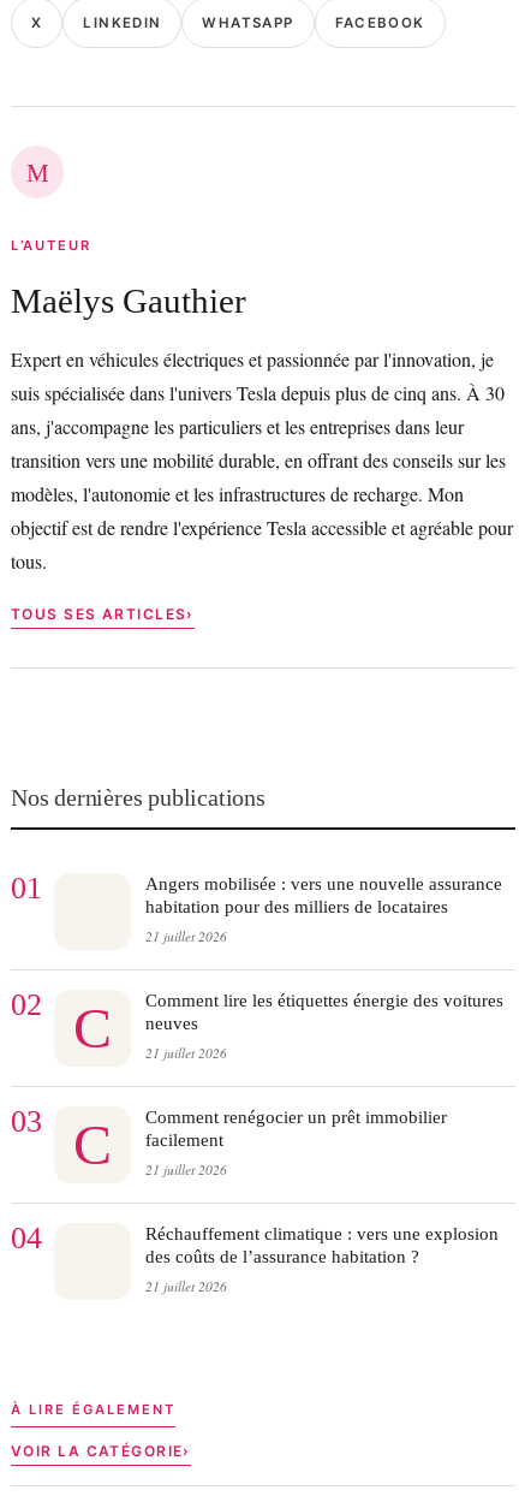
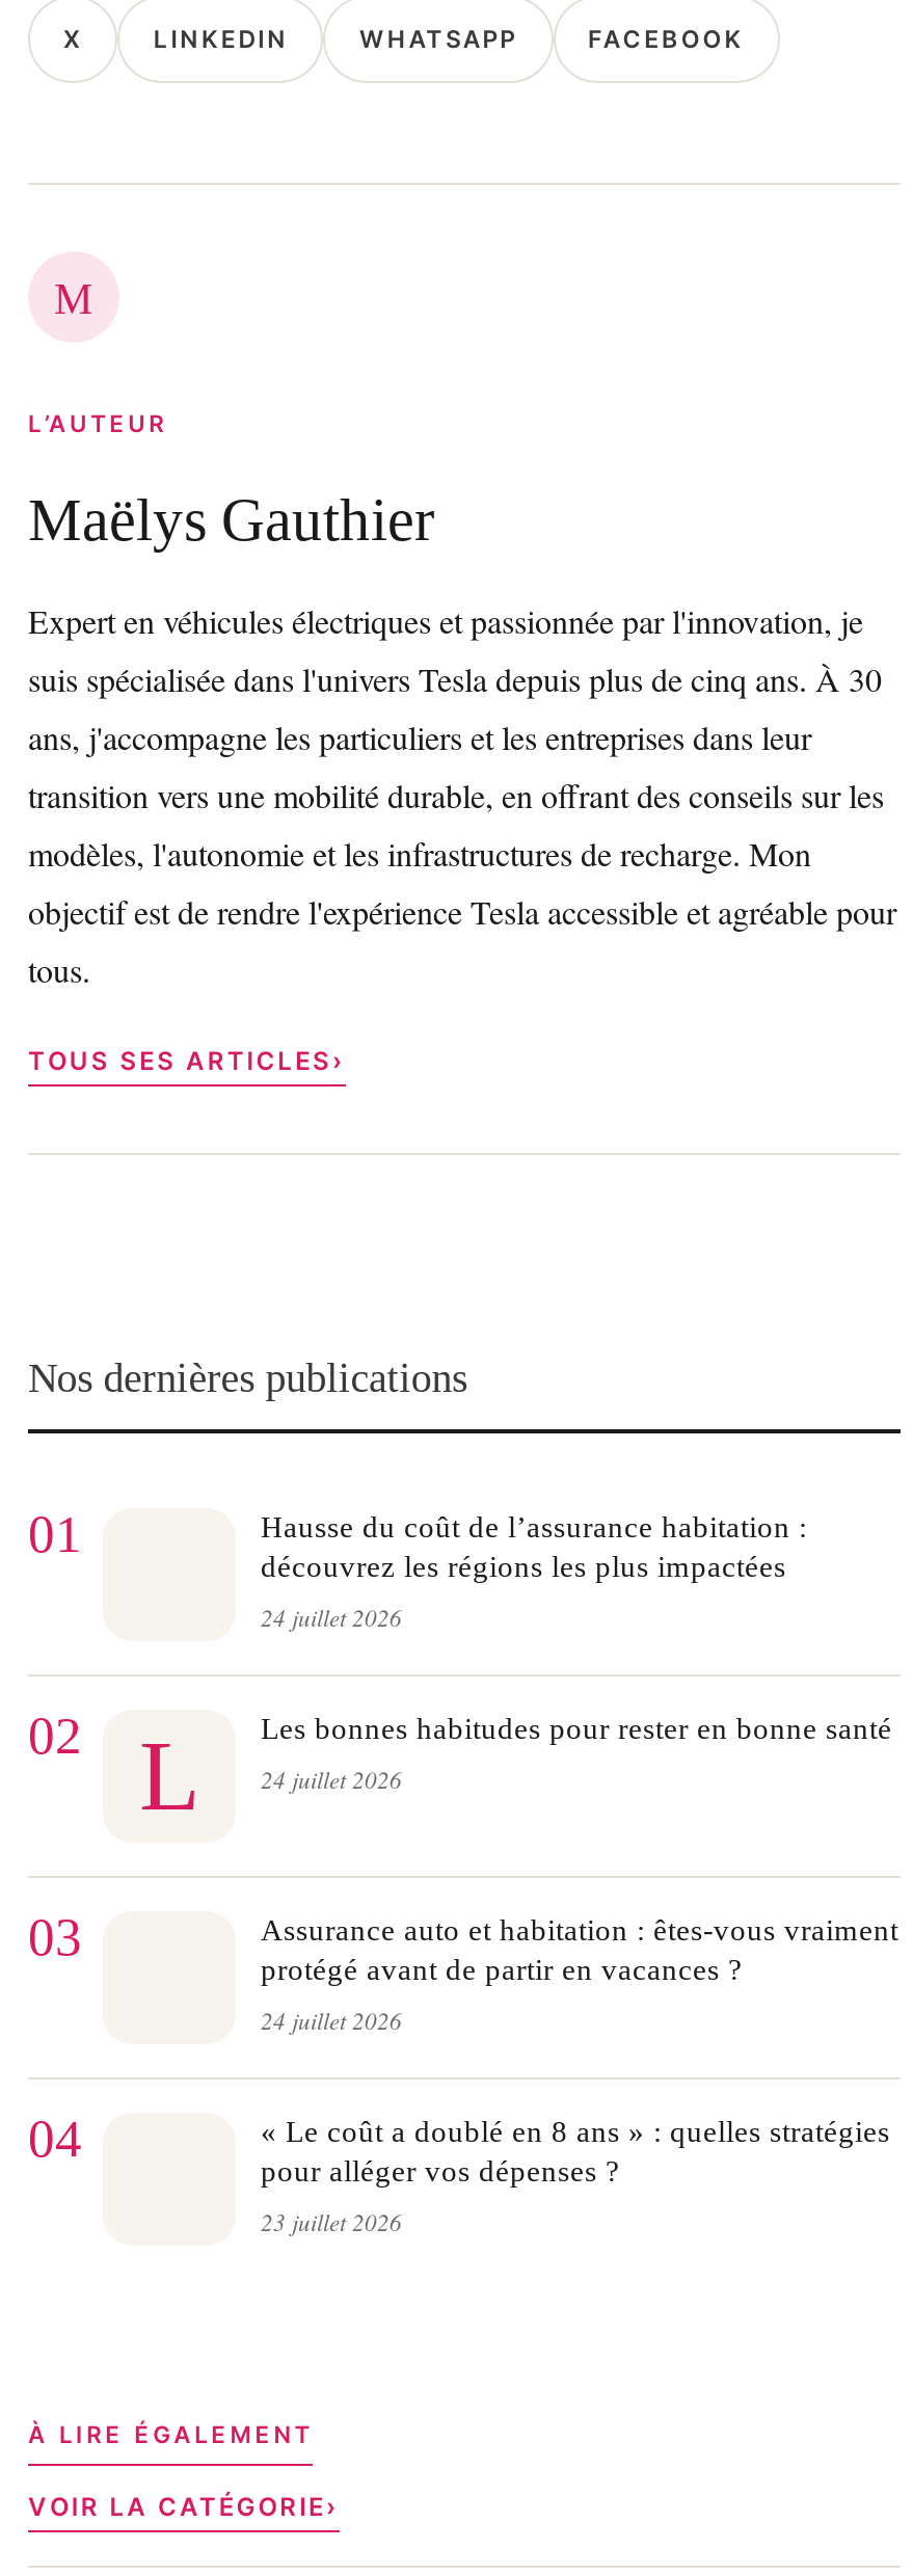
[145,874,502,916] Angers mobilisée : vers une nouvelle assurance | habitation pour des milliers de locataires -> [261,1510,807,1583] Hausse du coût de l’assurance habitation : | découvrez les régions les plus impactées
[145,928,227,946] 21 juillet 2026 -> [261,1603,402,1634] 24 juillet 2026
[73,991,503,1059] C | Comment lire les étiquettes énergie des voitures | neuves -> [139,1712,892,1830] L | Les bonnes habitudes pour rester en bonne santé
[145,1044,227,1062] 21 juillet 2026 -> [261,1765,402,1796] 24 juillet 2026
[73,1108,447,1176] C | Comment renégocier un prêt immobilier | facilement -> [261,1913,898,1986] Assurance auto et habitation : êtes-vous vraiment | protégé avant de partir en vacances ?
[145,1161,227,1179] 21 juillet 2026 -> [261,2006,402,2037] 24 juillet 2026
[145,1224,499,1266] Réchauffement climatique : vers une explosion | des coûts de l’assurance habitation ? -> [261,2115,890,2188] « Le coût a doublé en 8 ans » : quelles stratégies | pour alléger vos dépenses ?
[145,1278,227,1296] 21 juillet 2026 -> [261,2207,402,2238] 23 juillet 2026

